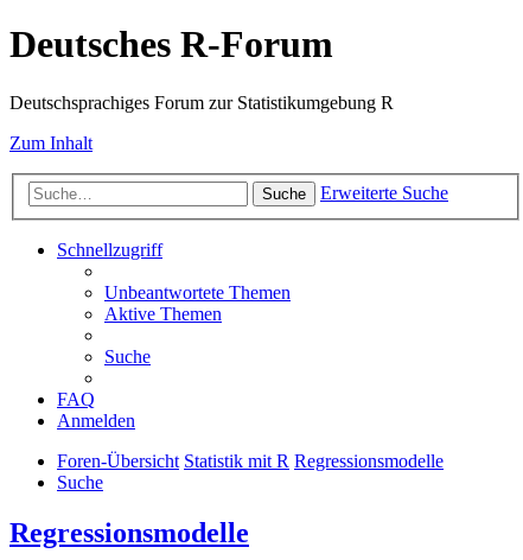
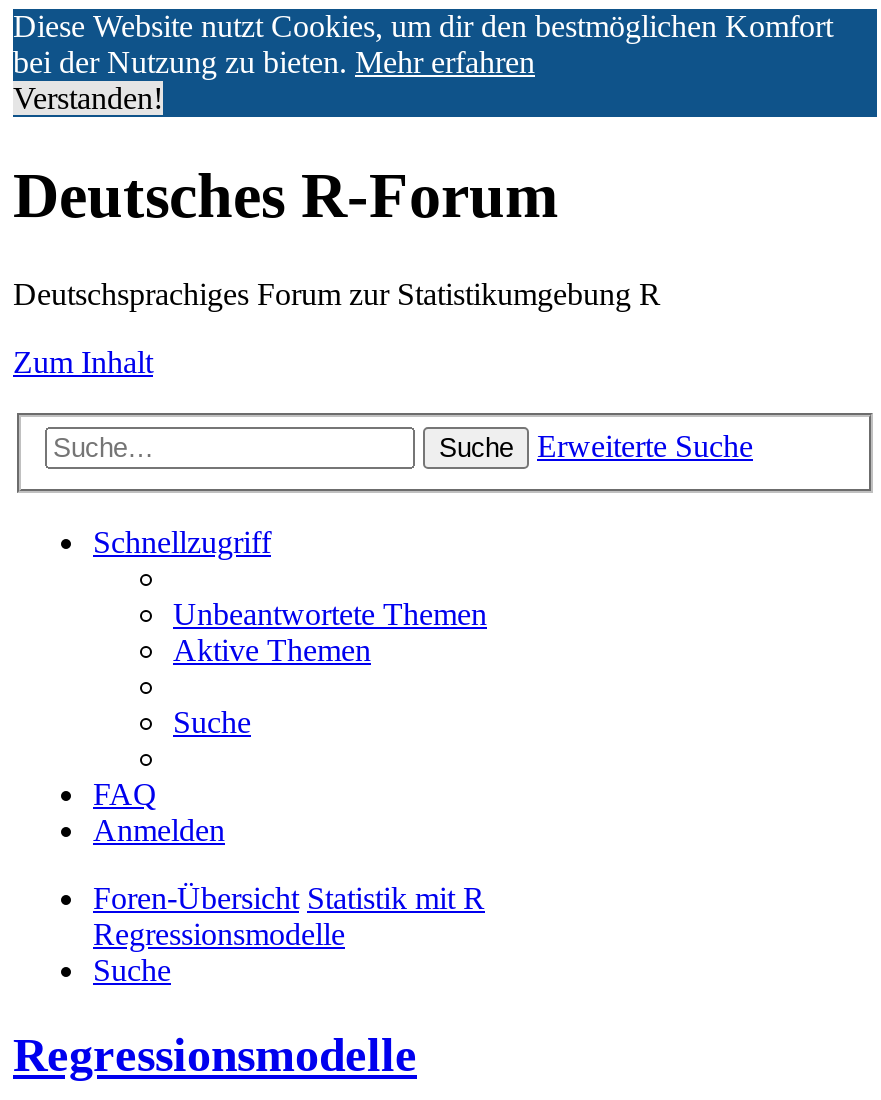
none -> [13,9,833,115] Diese Website nutzt Cookies, um dir den bestmöglichen Komfort | bei der Nutzung zu bieten. Mehr erfahren | Verstanden!

